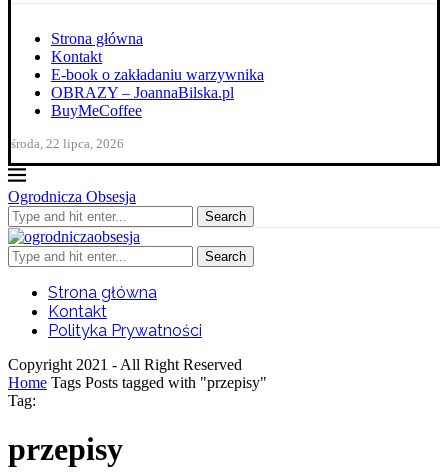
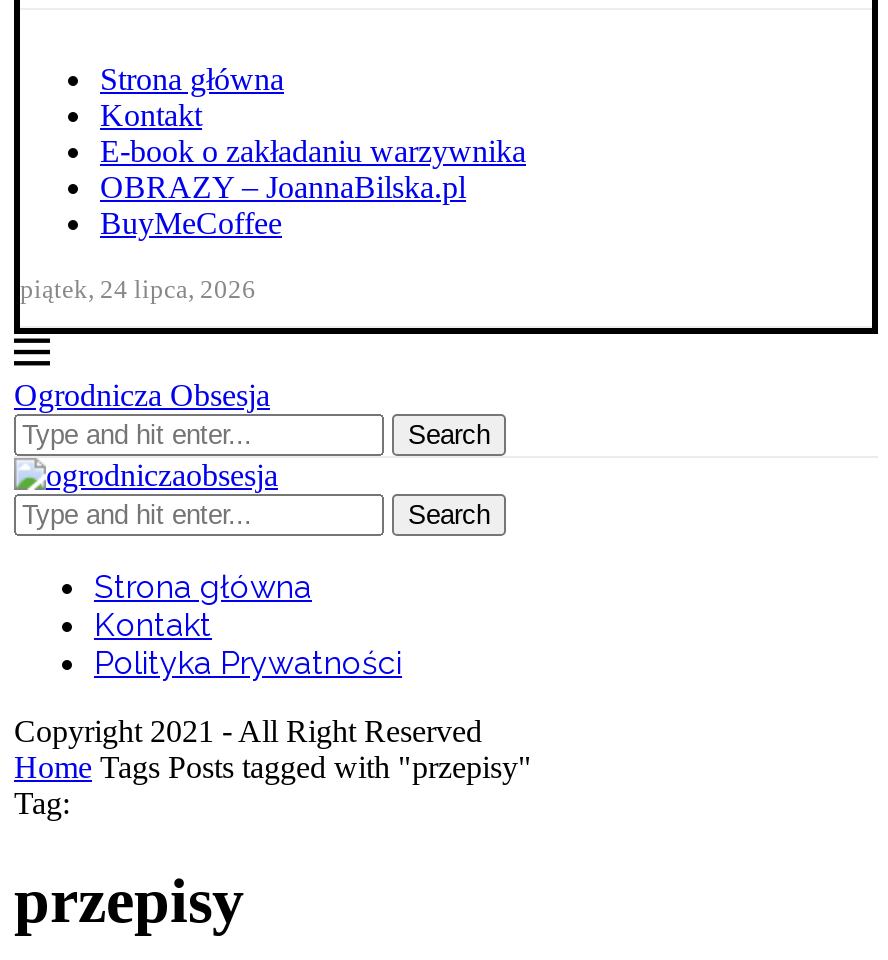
[11,136,124,151] środa, 22 lipca, 2026 -> [20,274,256,304] piątek, 24 lipca, 2026

